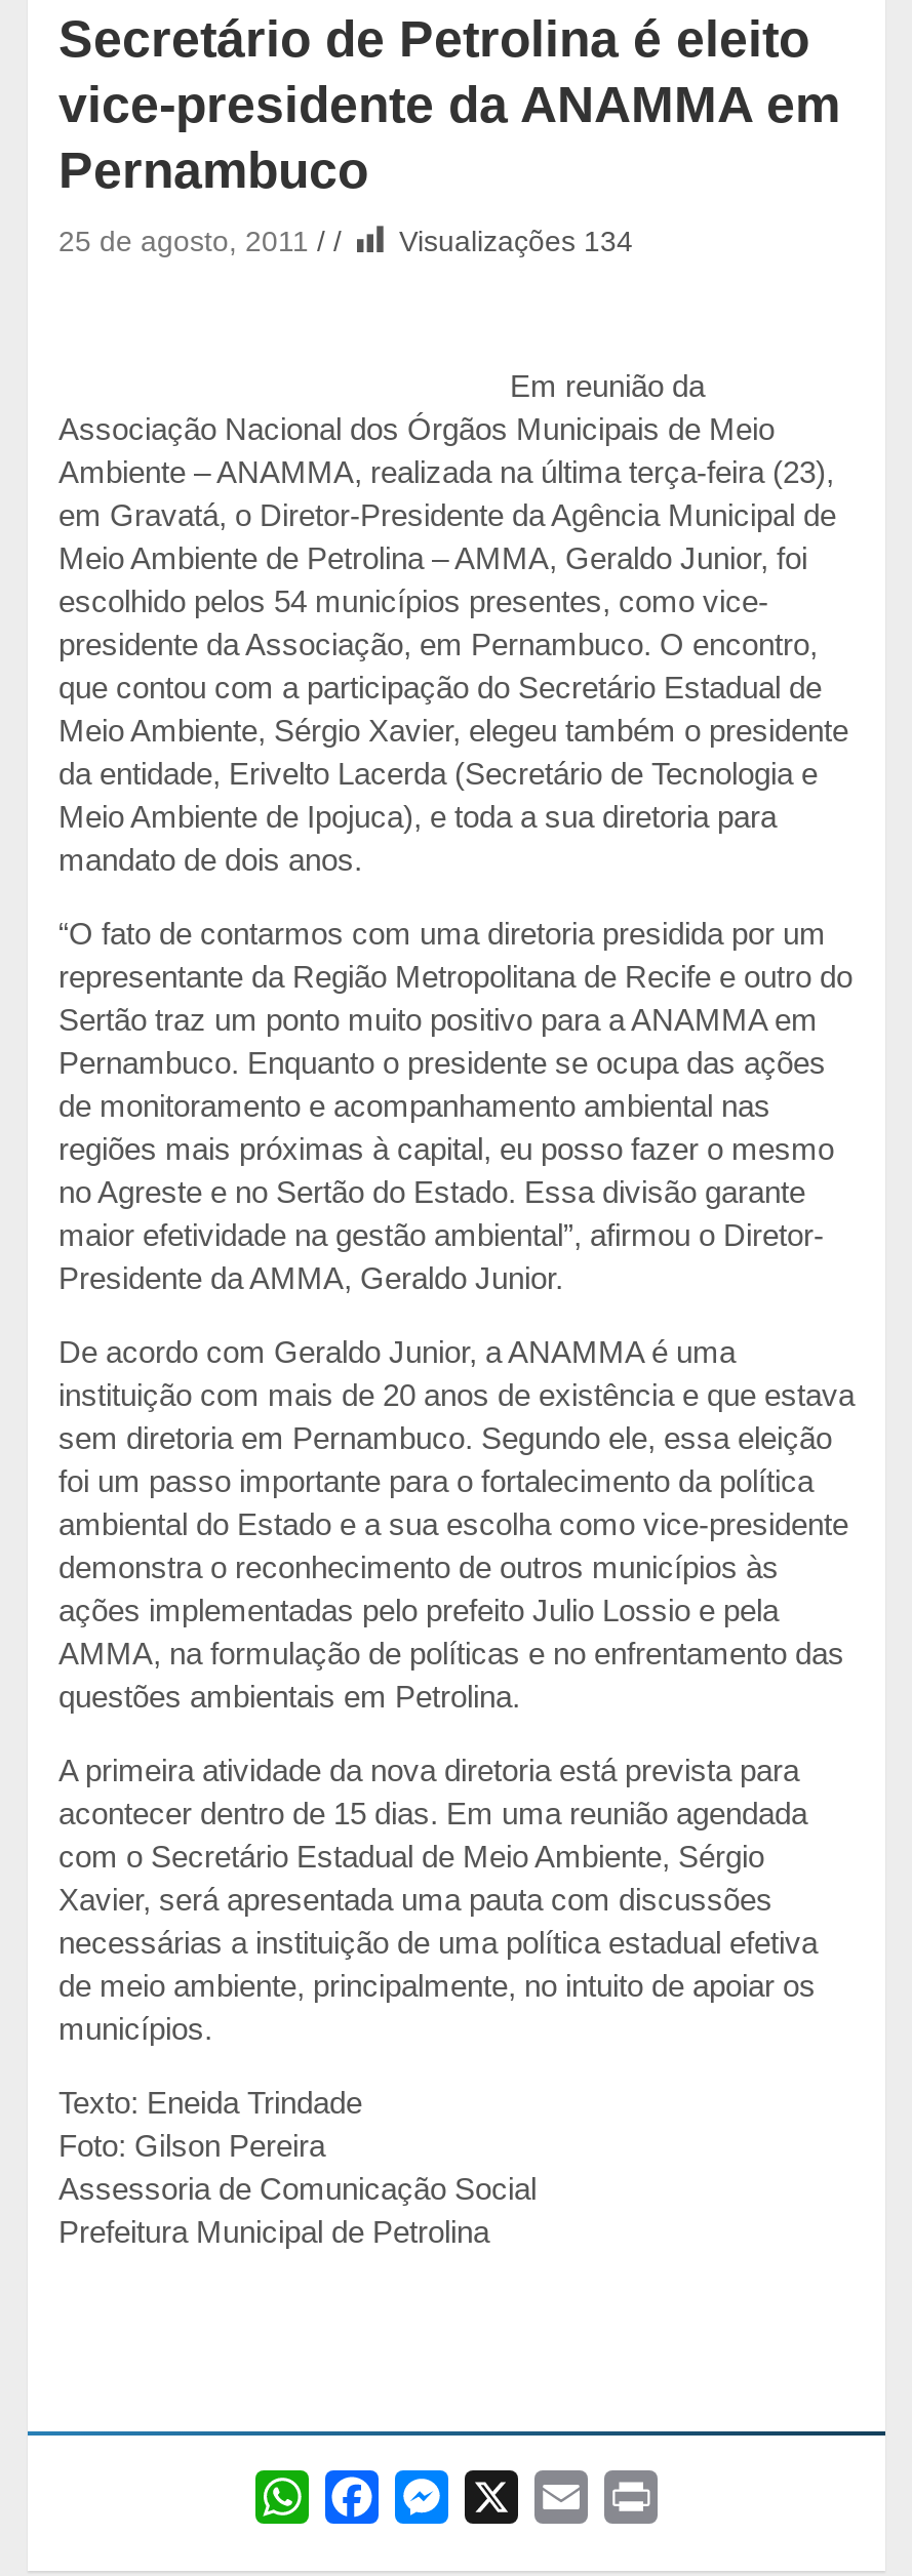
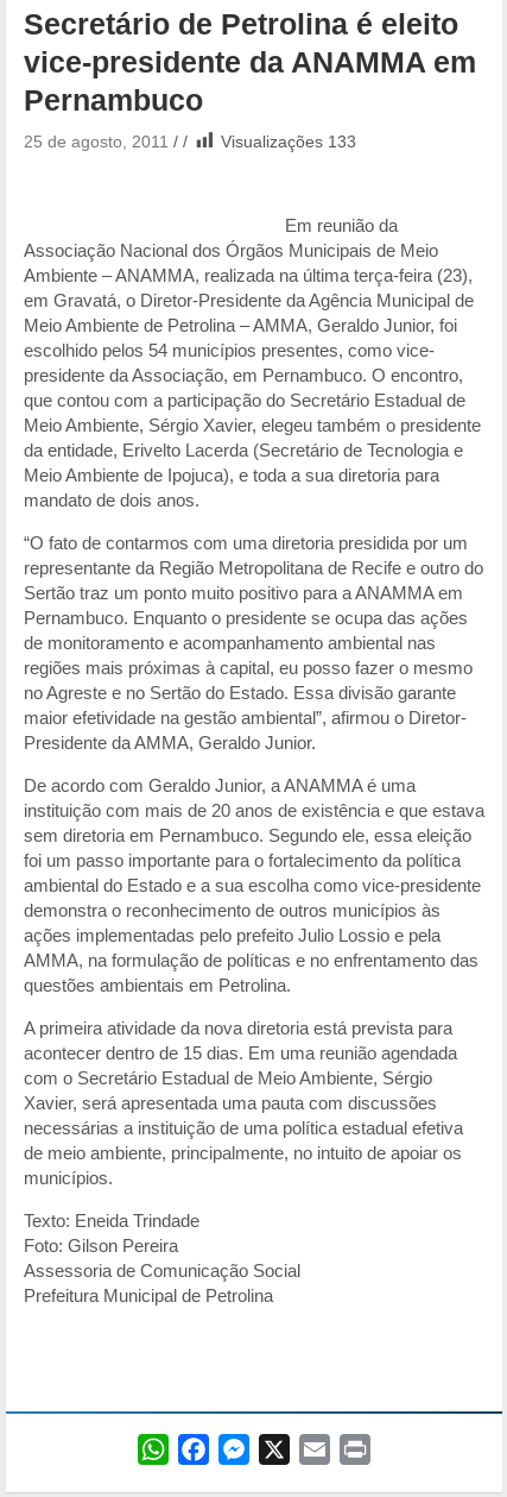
[399,224,633,257] Visualizações 134 -> [221,132,356,151] Visualizações 133

